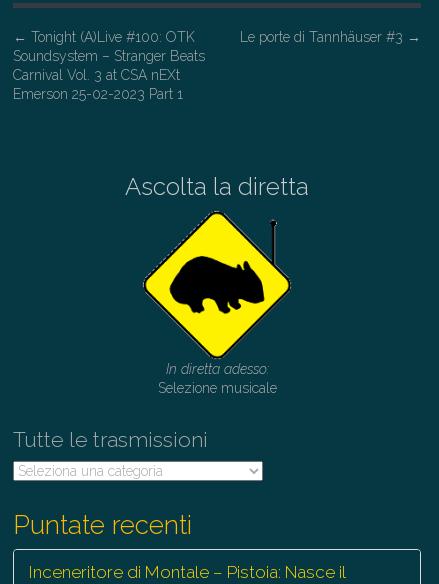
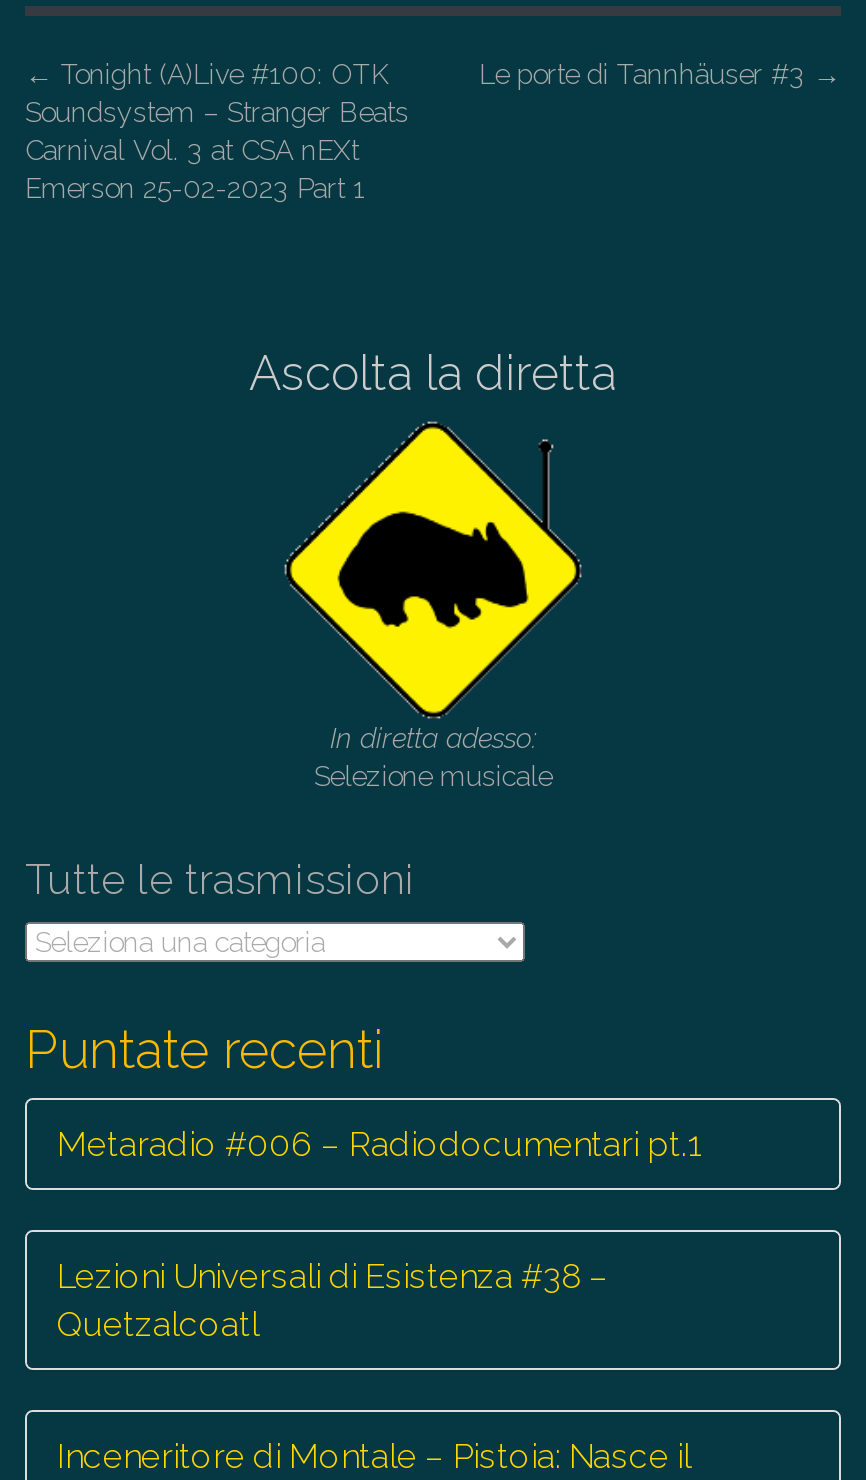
none -> [57,1124,699,1344] Metaradio #006 – Radiodocumentari pt.1 | Lezioni Universali di Esistenza #38 – | Quetzalcoatl

